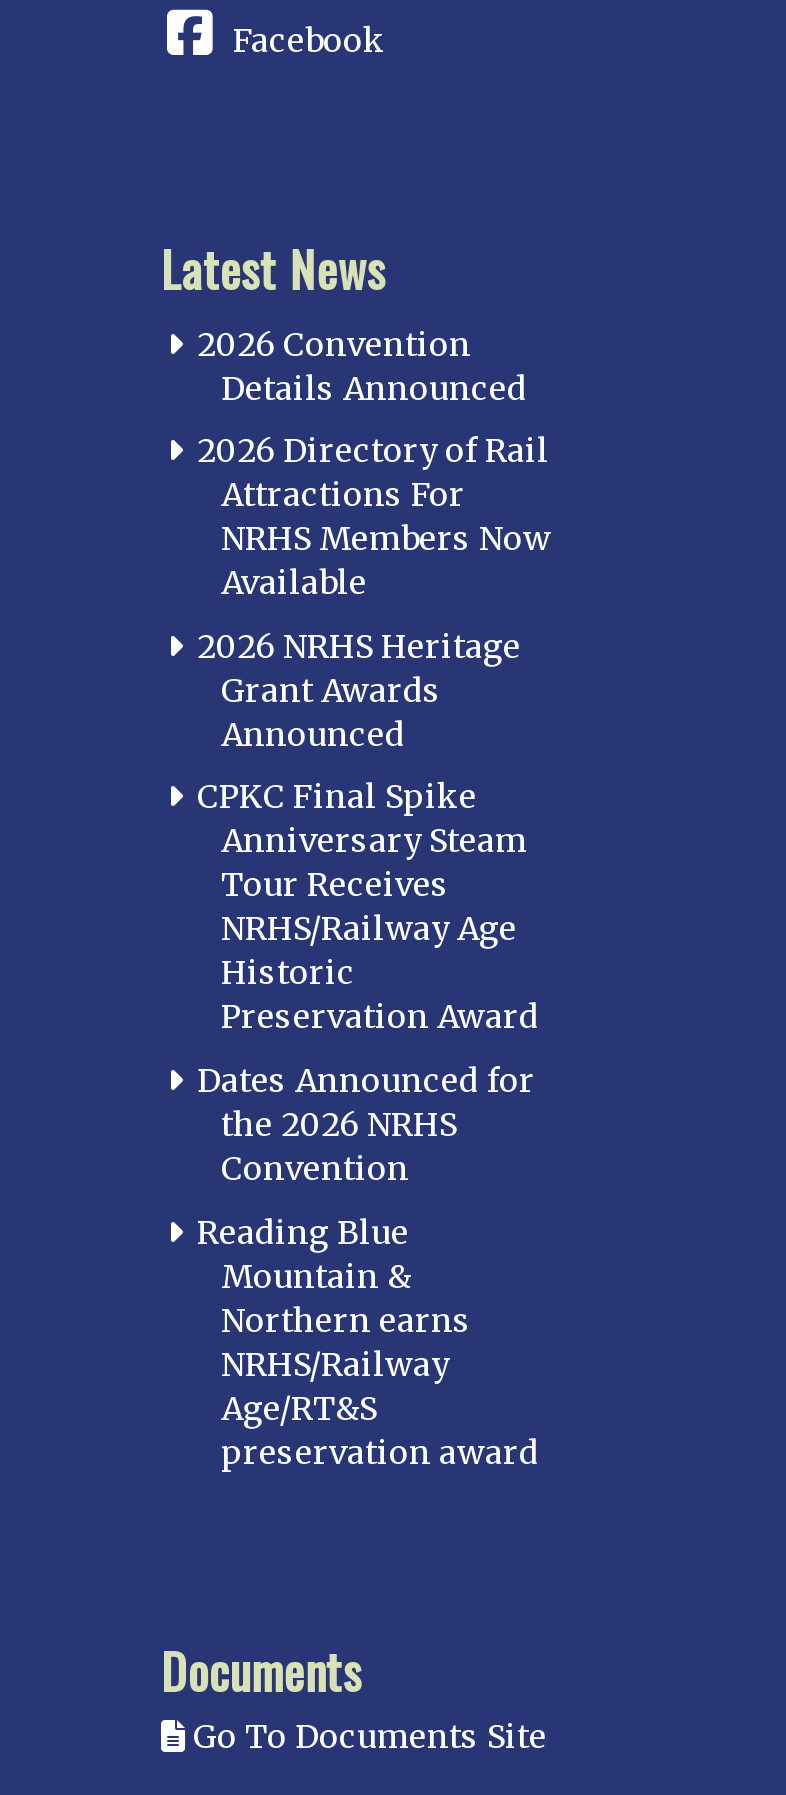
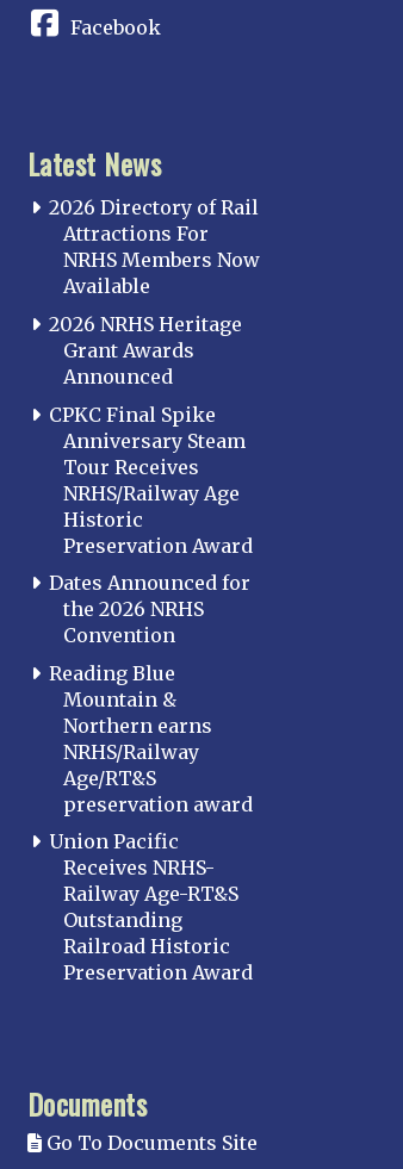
[197,323,527,407] 2026 Convention | Details Announced -> none
moved [197,430,551,1471] -> [49,196,260,816]: 2026 Directory of Rail | Attractions For | NRHS Members Now | ... | Age/RT&S | preservation award
none -> [49,830,253,985] Union Pacific | Receives NRHS- | Railway Age-RT&S | Outstanding | Railroad Historic | Preservation Award

